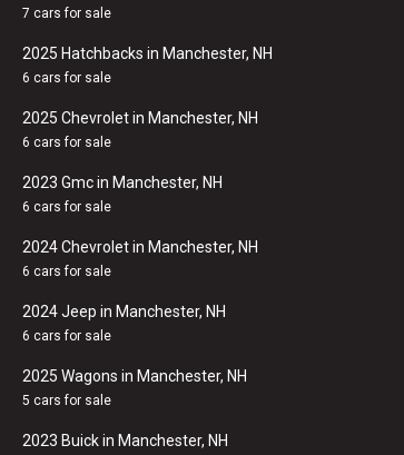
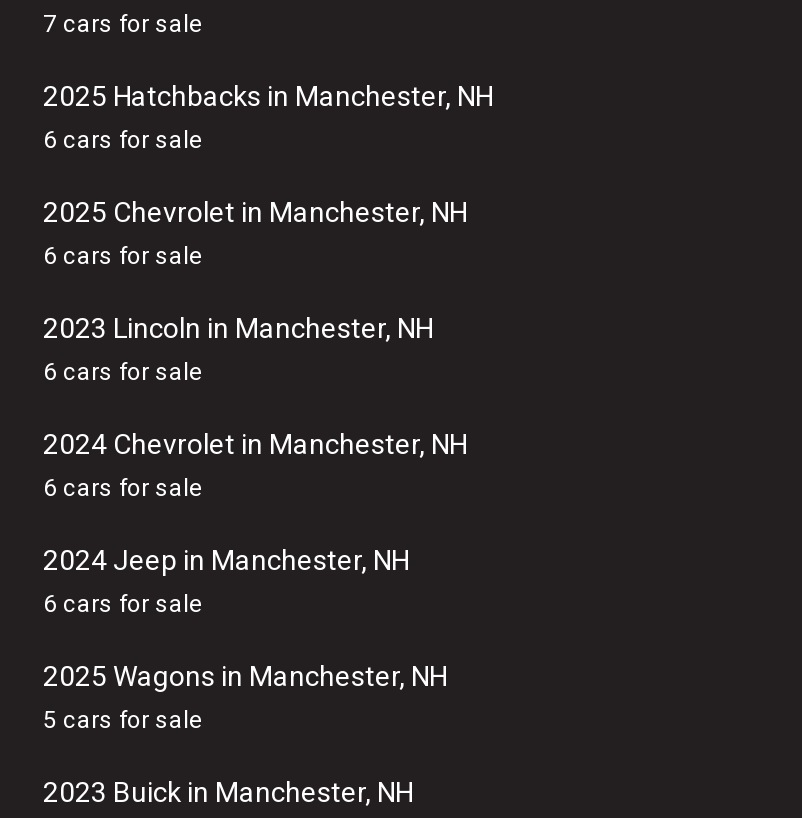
[22,174,223,191] 2023 Gmc in Manchester, NH -> [43,312,433,344] 2023 Lincoln in Manchester, NH

